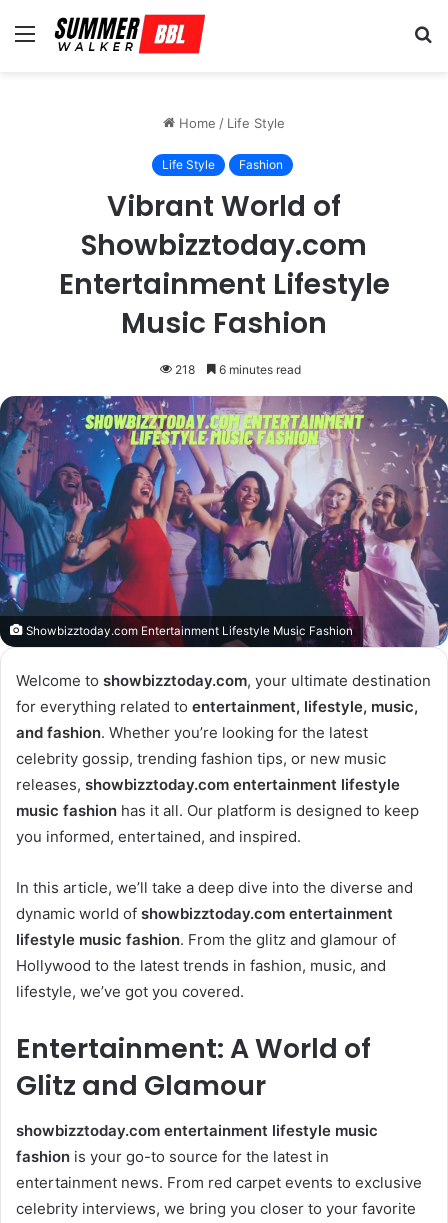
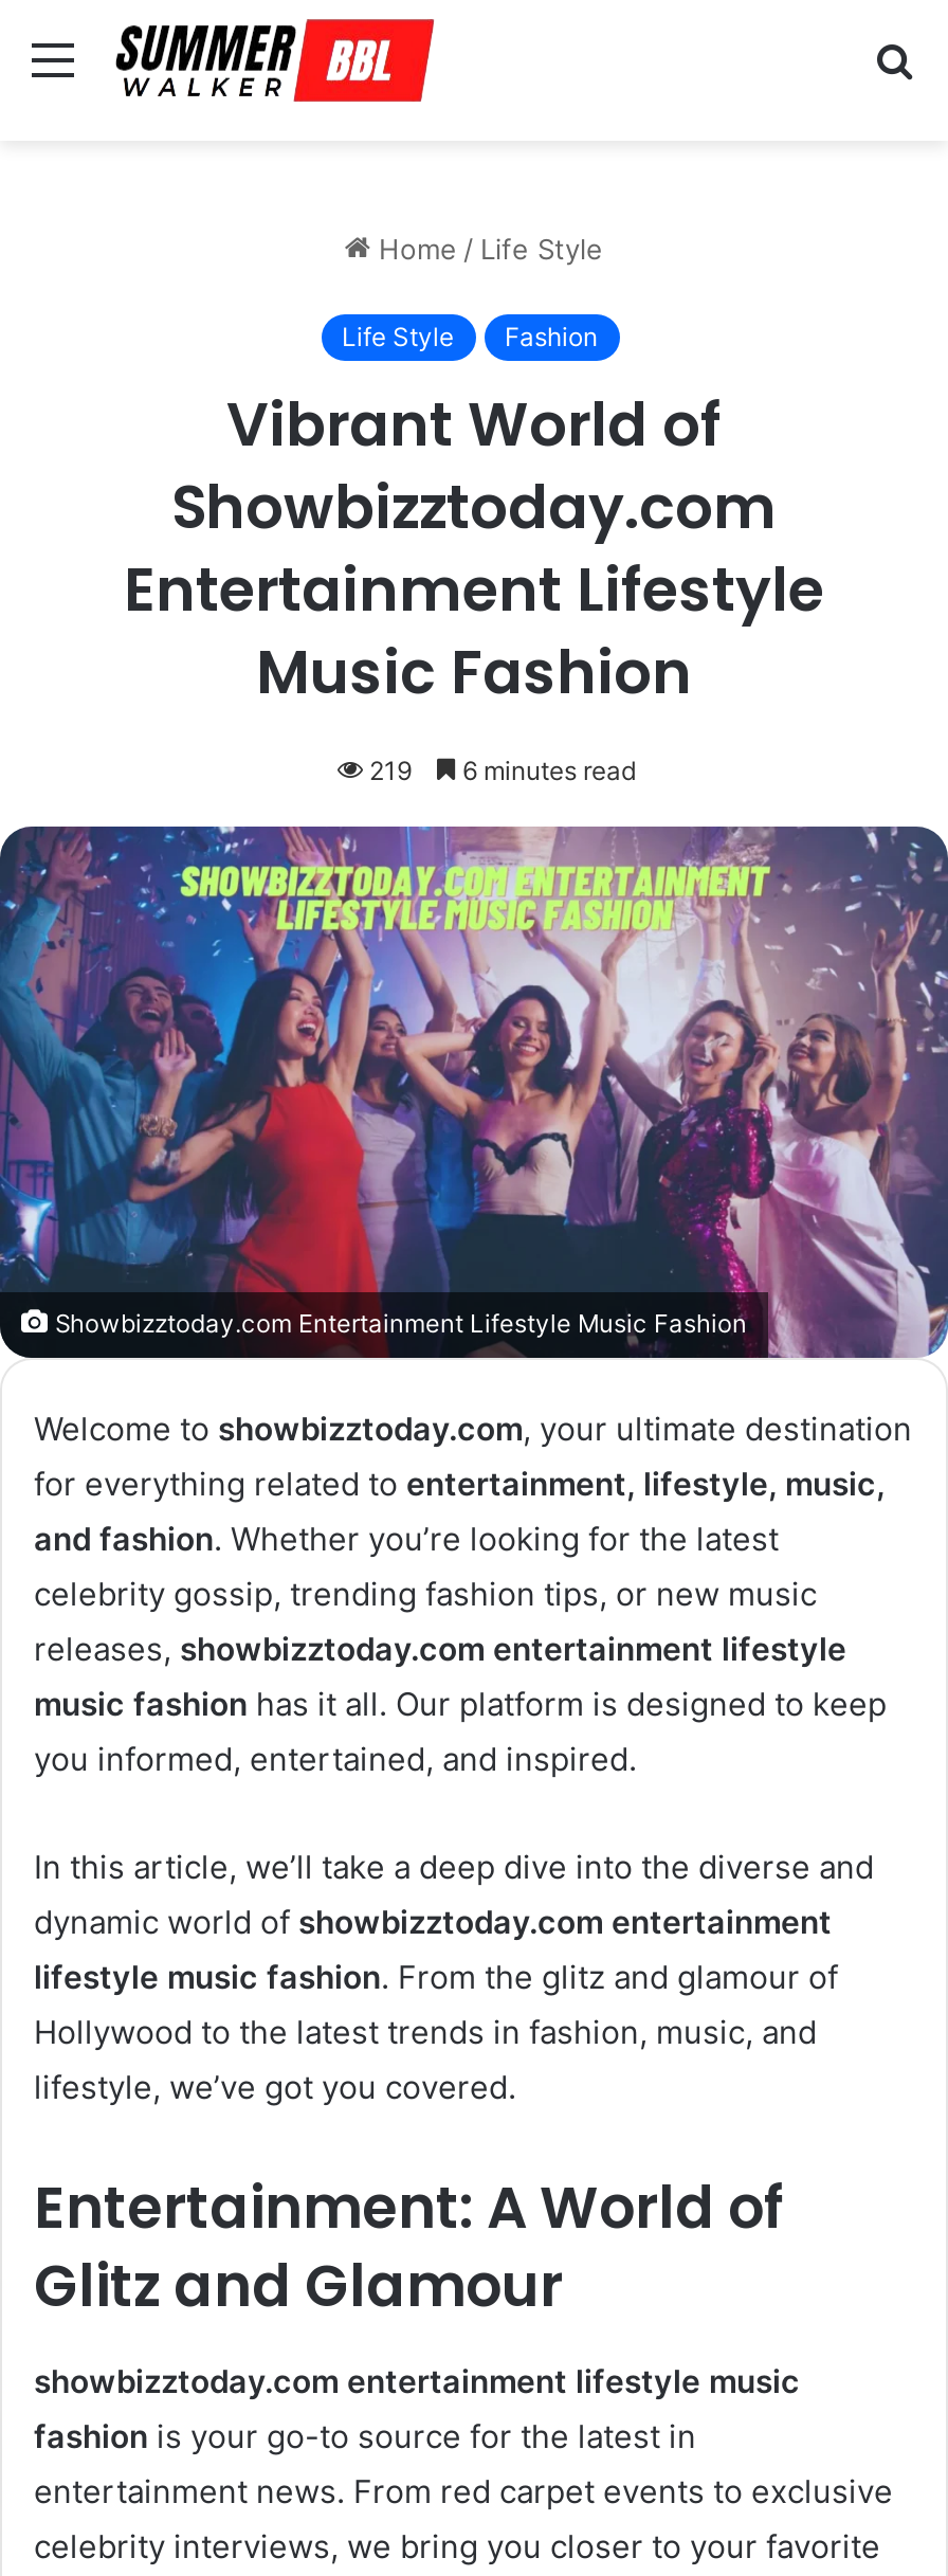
[171,361,300,376] 218 6 minutes read -> [363,754,636,785] 219 6 minutes read

